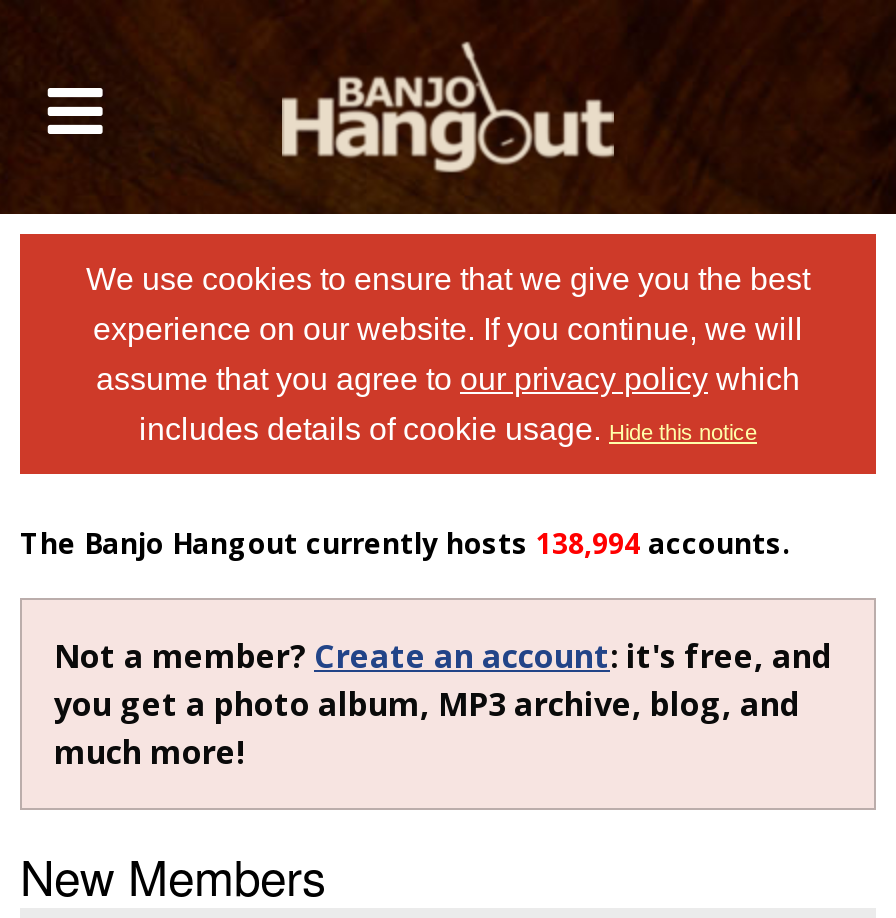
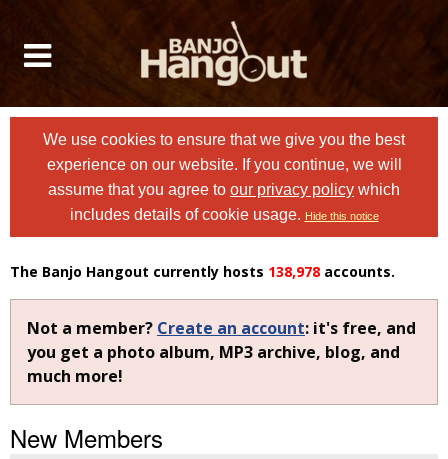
[20,524,790,562] The Banjo Hangout currently hosts 138,994 accounts. -> [10,262,395,281] The Banjo Hangout currently hosts 138,978 accounts.

